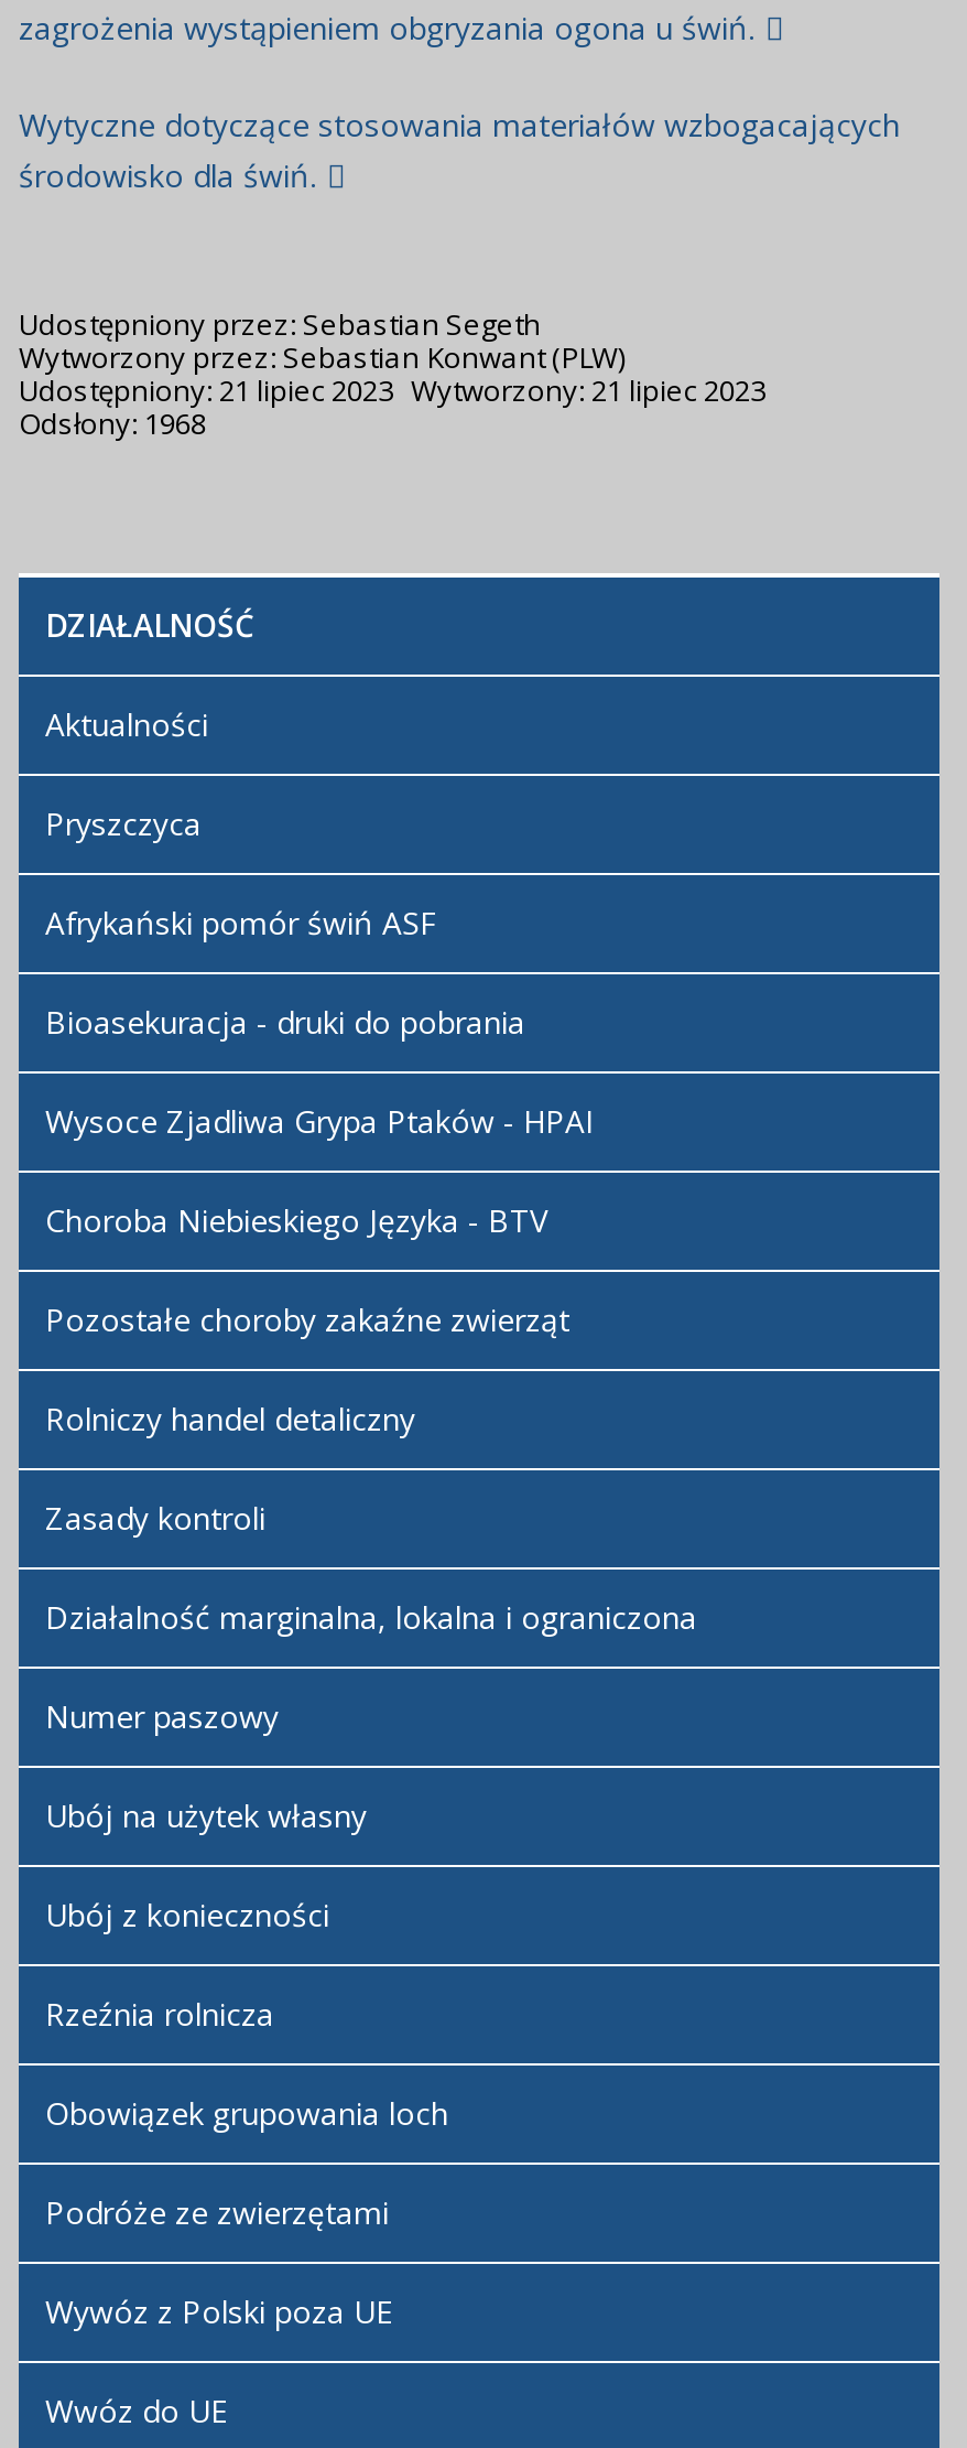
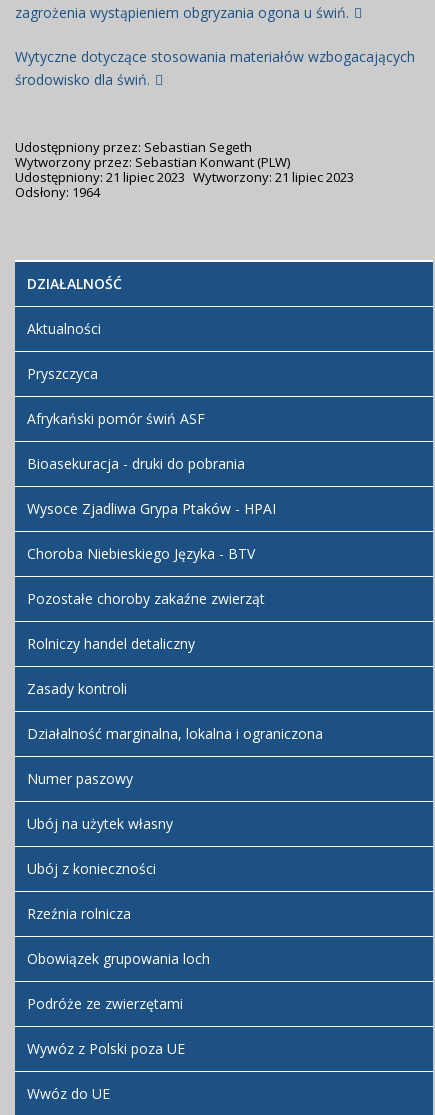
[19,403,206,443] Odsłony: 1968 -> [15,183,100,201] Odsłony: 1964

